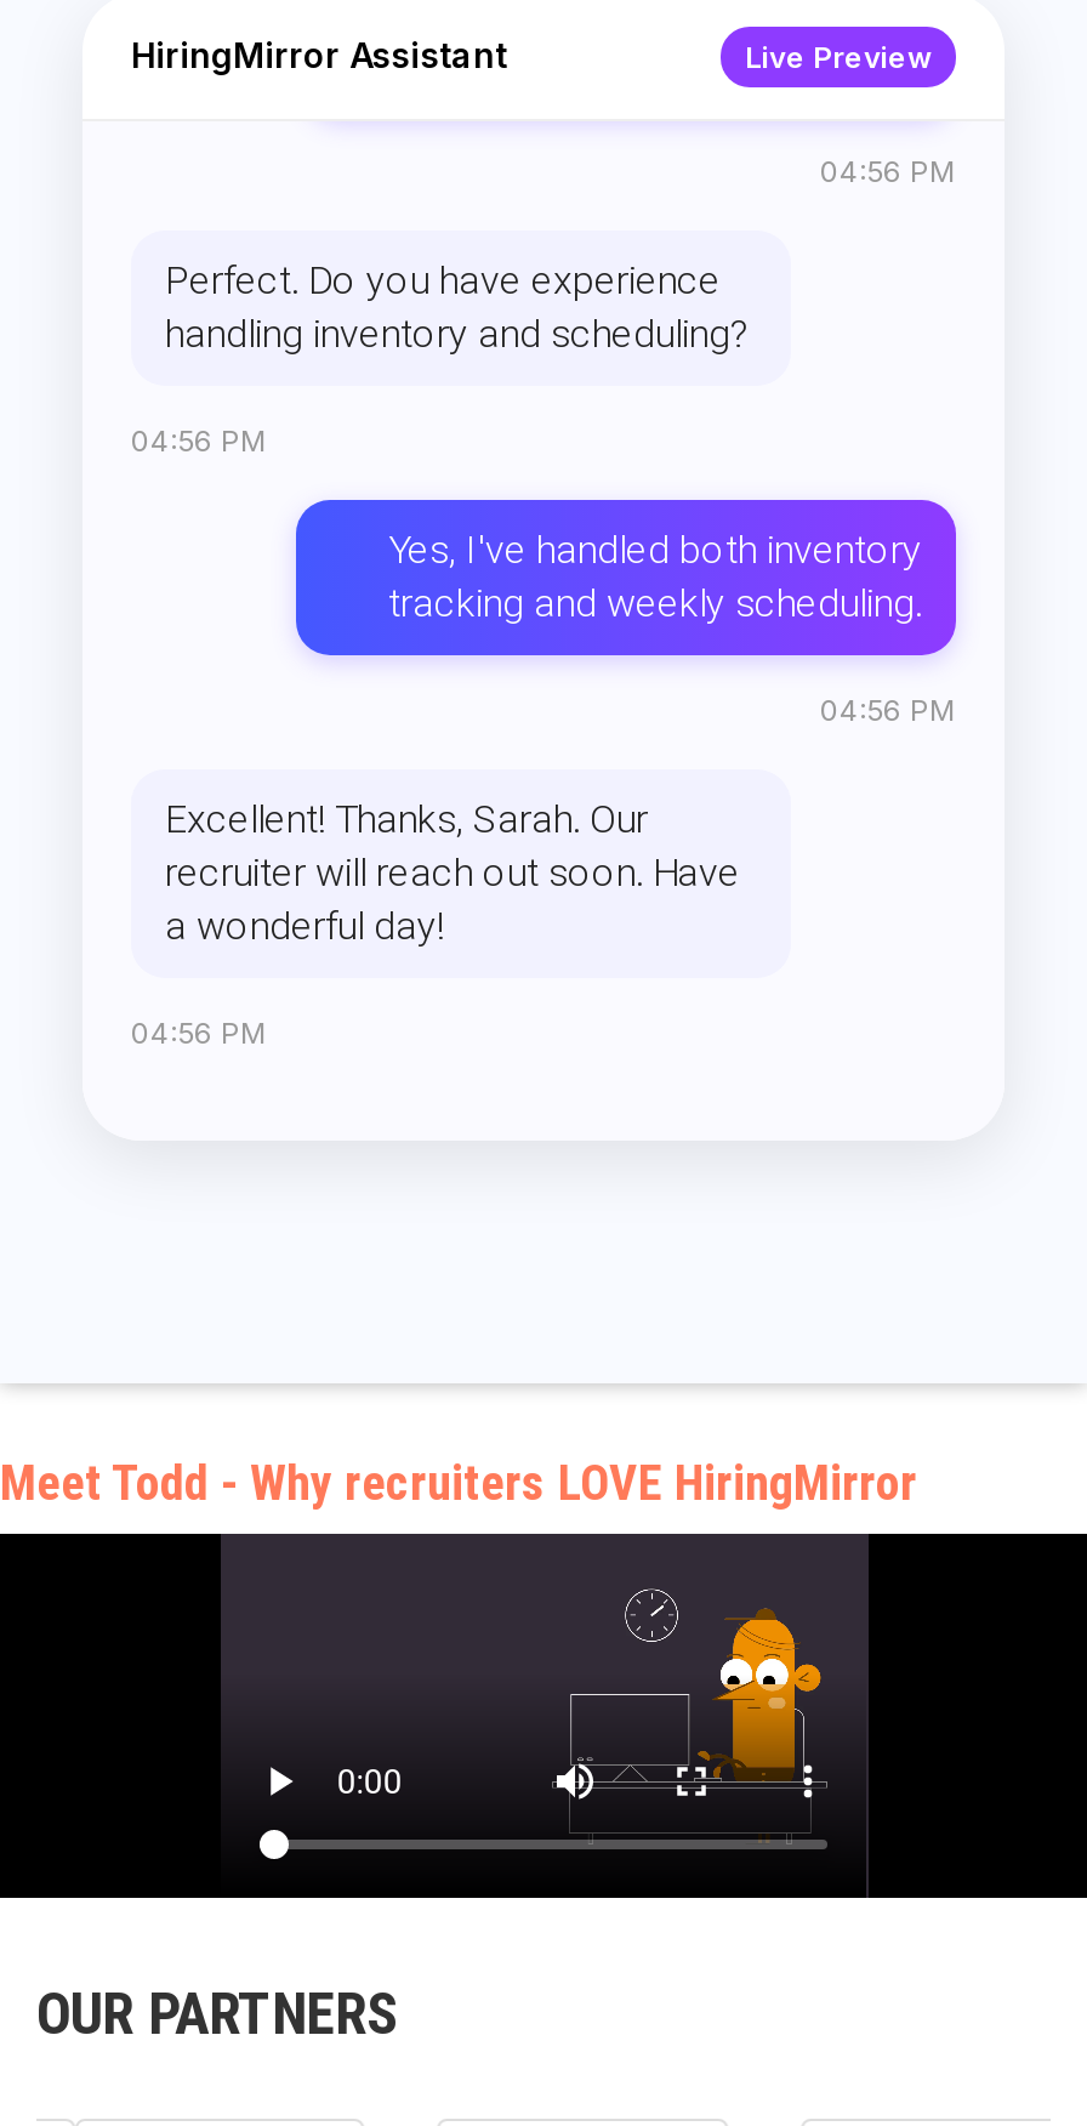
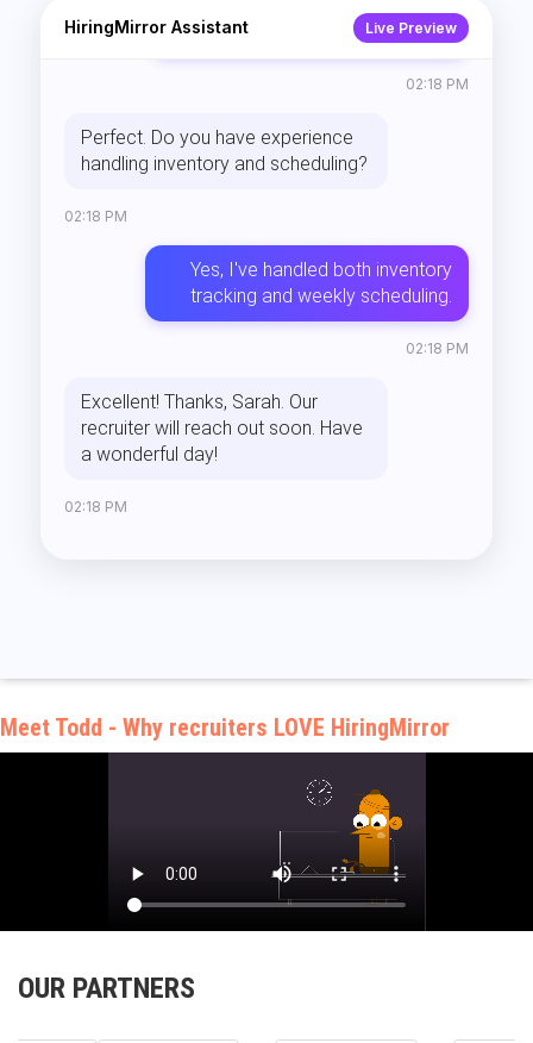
[820,153,956,189] 04:56 PM -> [406,75,469,93] 02:18 PM
[131,422,267,459] 04:56 PM -> [64,207,127,225] 02:18 PM
[820,692,956,728] 04:56 PM -> [406,339,469,357] 02:18 PM
[131,1014,267,1051] 04:56 PM -> [64,498,127,516] 02:18 PM

